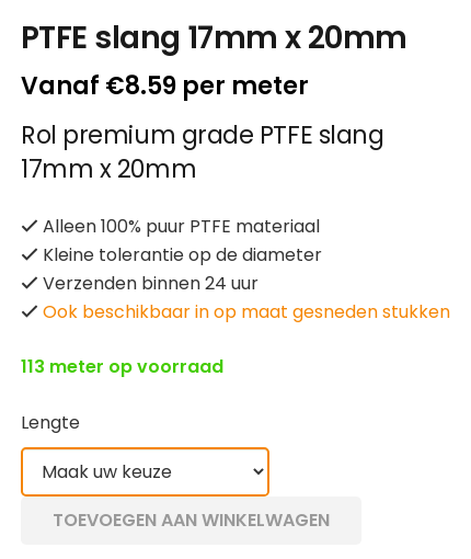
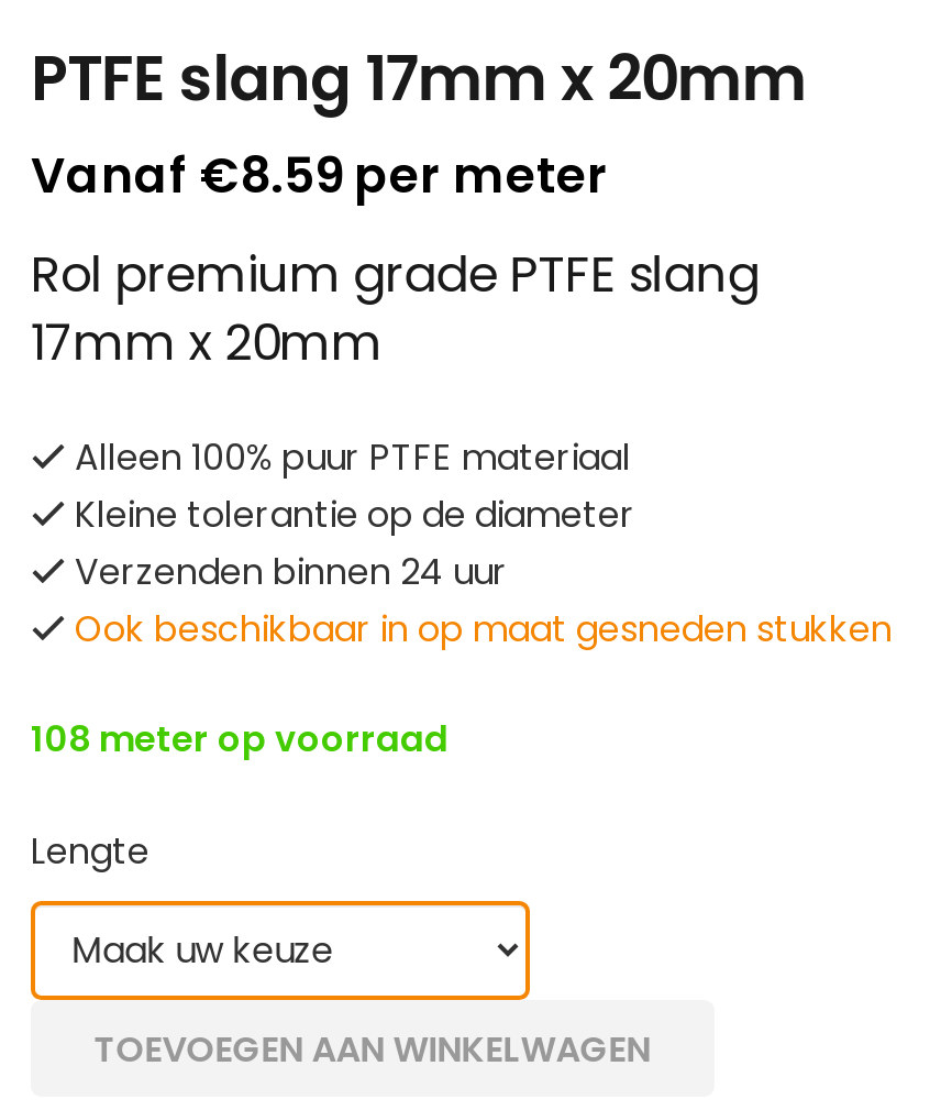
[21,354,223,379] 113 meter op voorraad -> [31,714,449,764] 108 meter op voorraad

